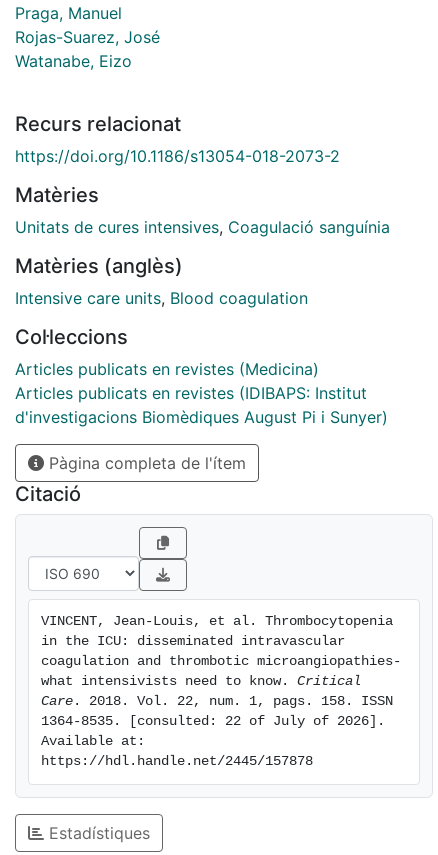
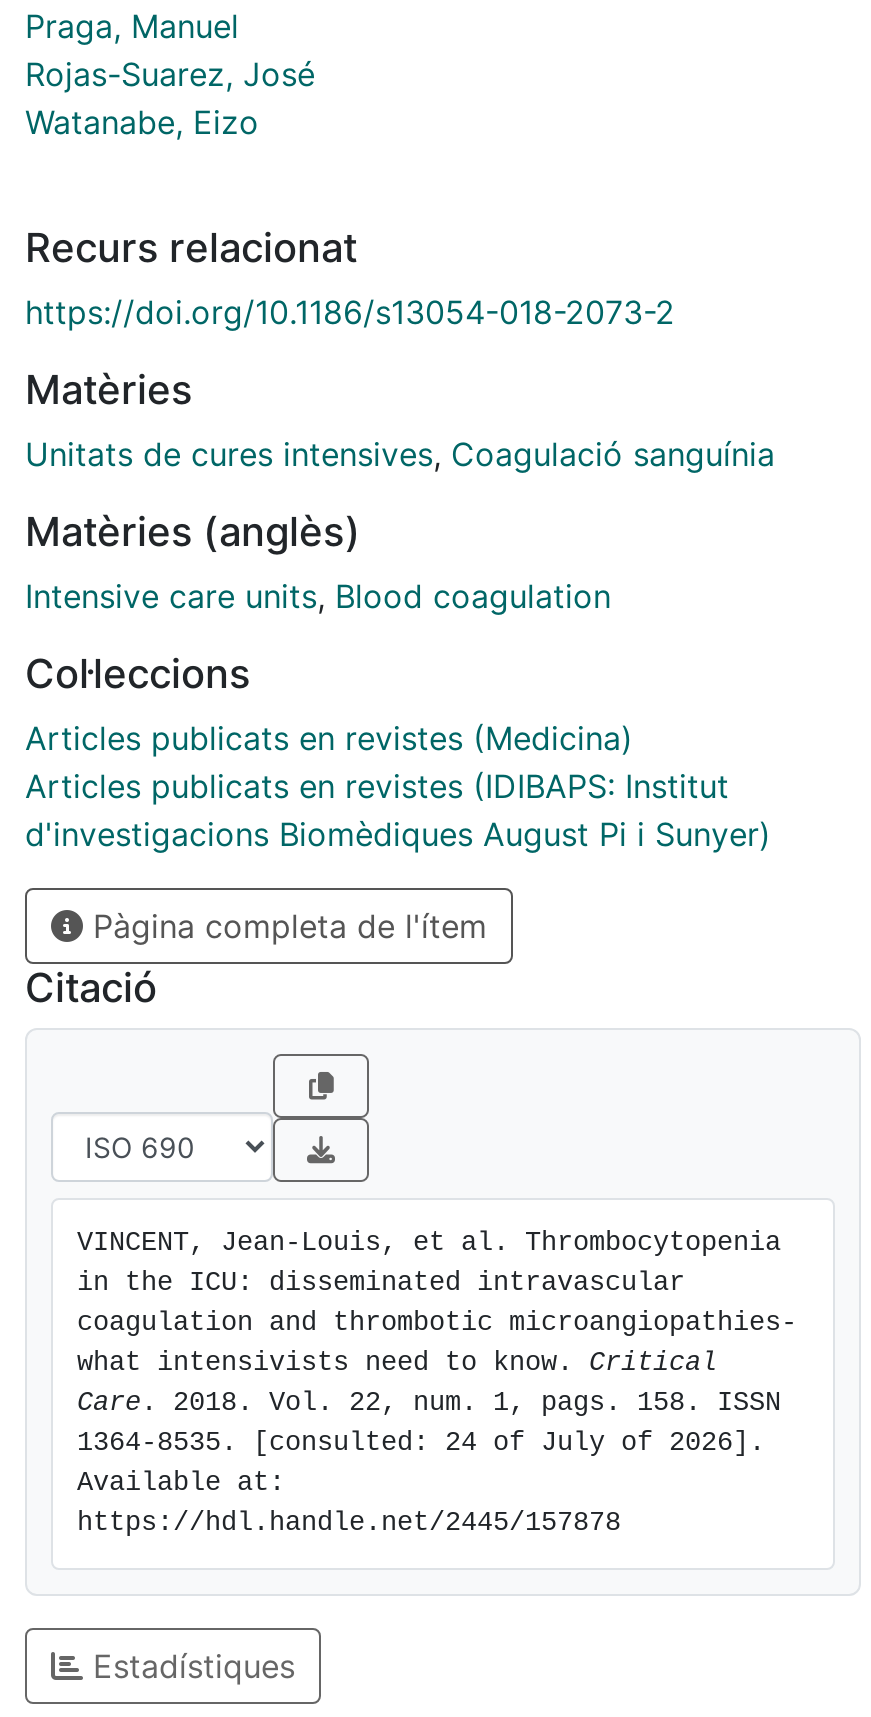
[41,714,385,729] 1364-8535. [consulted: 22 of July of 2026]. -> [77,1428,765,1458] 1364-8535. [consulted: 24 of July of 2026].

